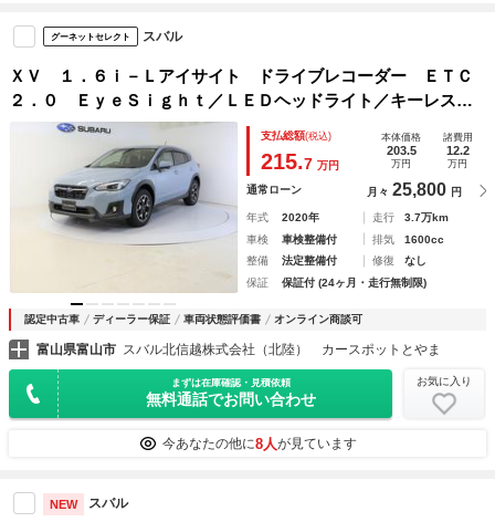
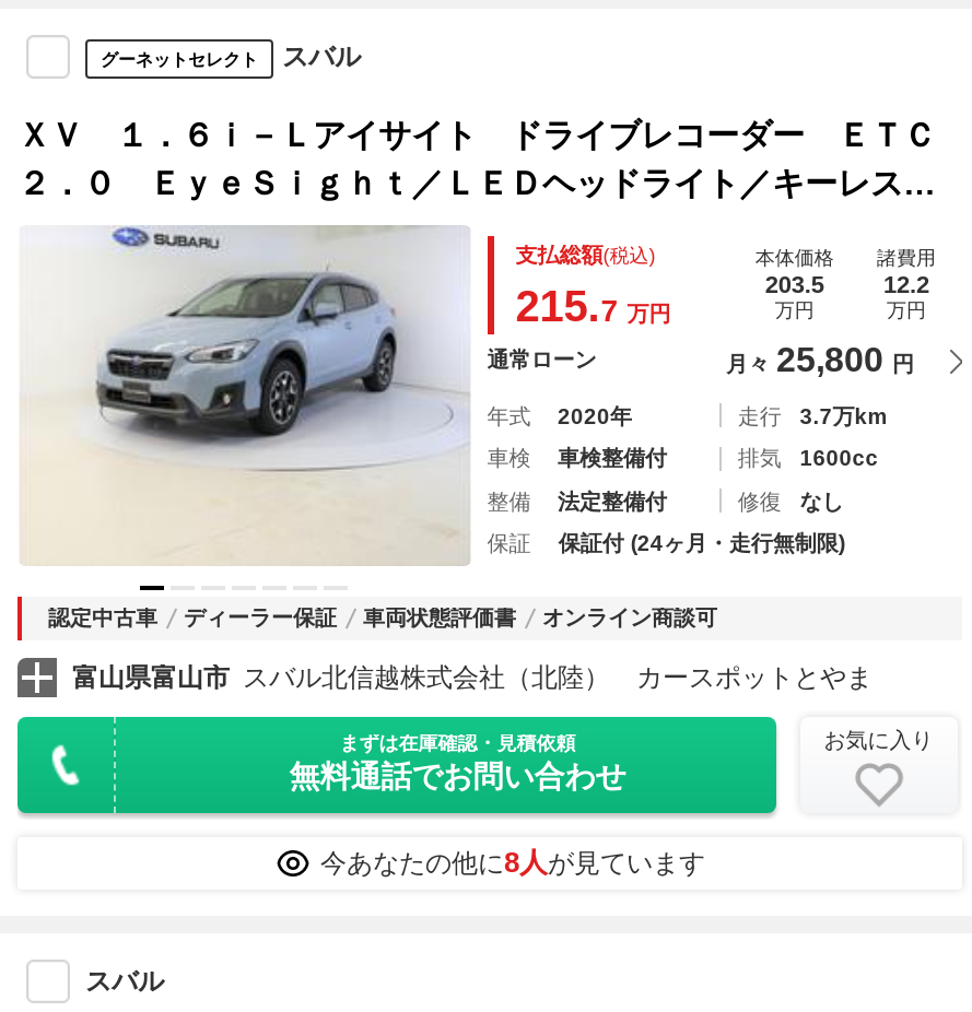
[50,498,77,511] NEW -> none

